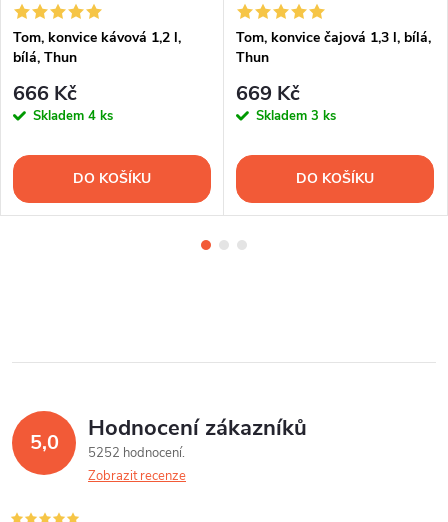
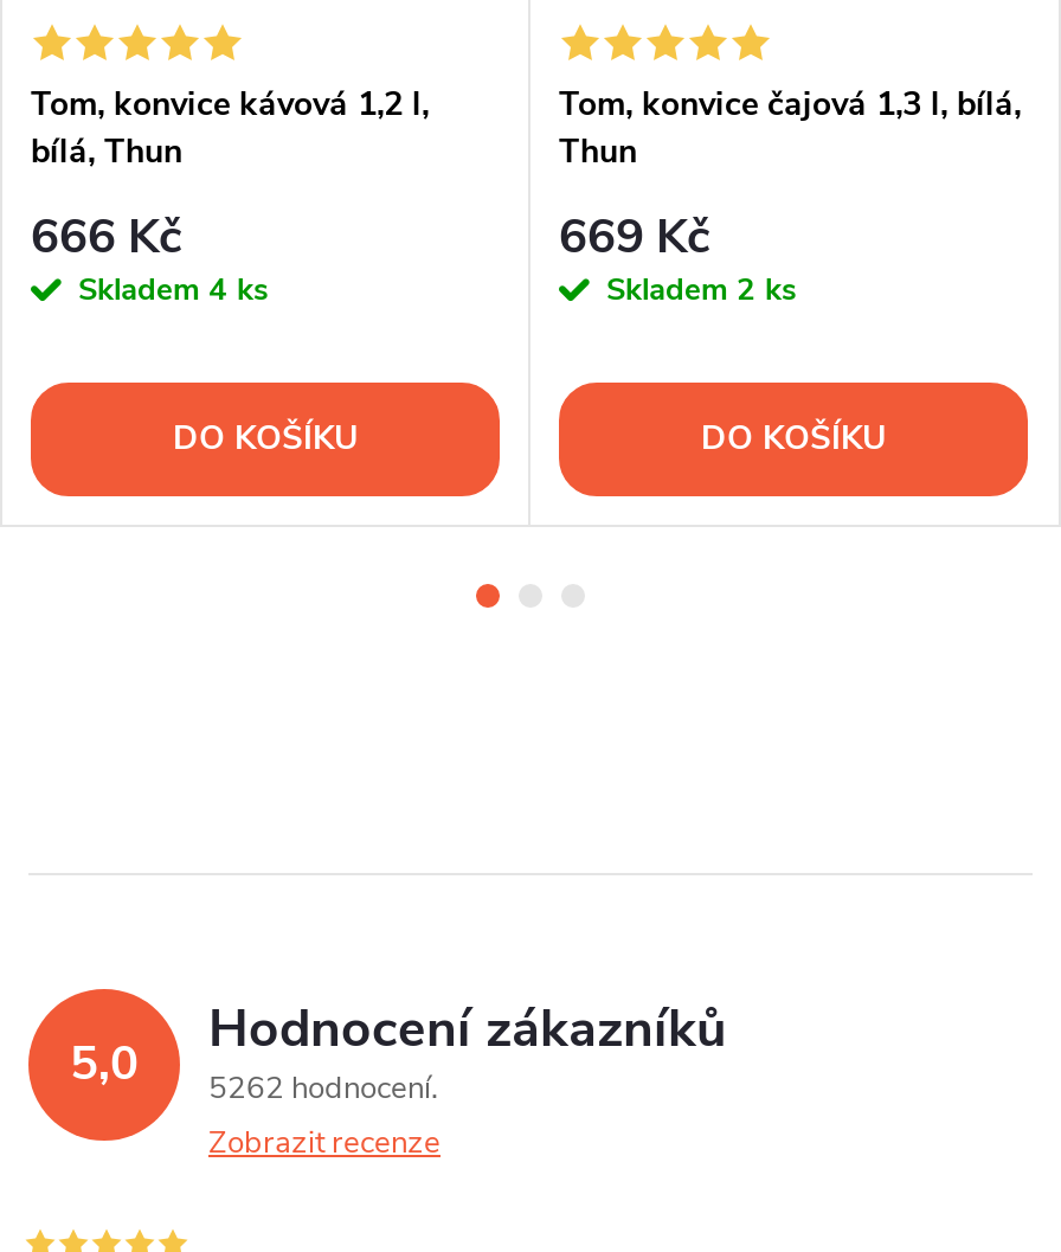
[256,107,336,125] Skladem 3 ks -> [606,270,796,312] Skladem 2 ks
[29,413,307,462] 5,0 5252 hodnocení Hodnocení zákazníků -> [70,994,727,1111] 5,0 5262 hodnocení Hodnocení zákazníků

